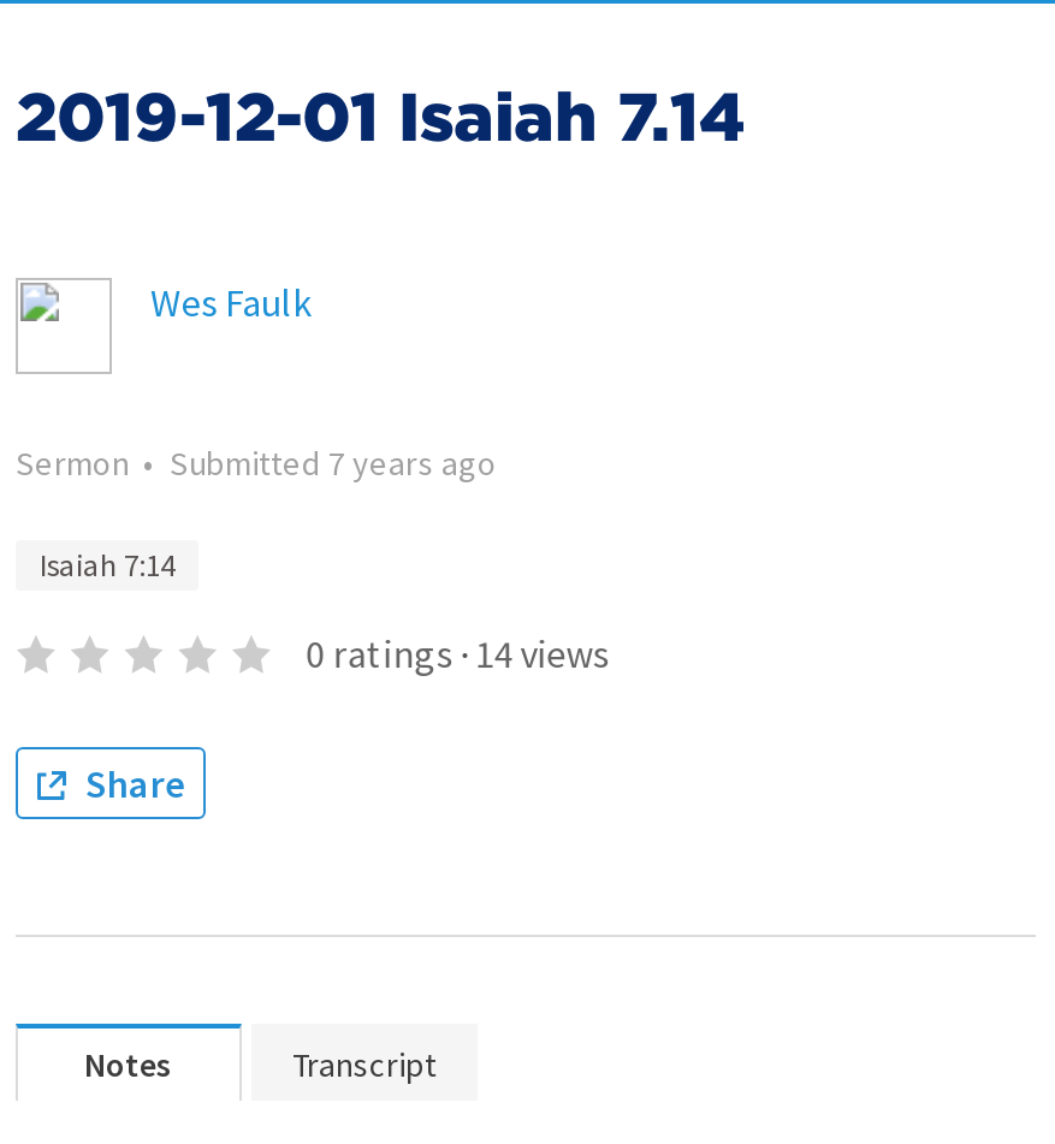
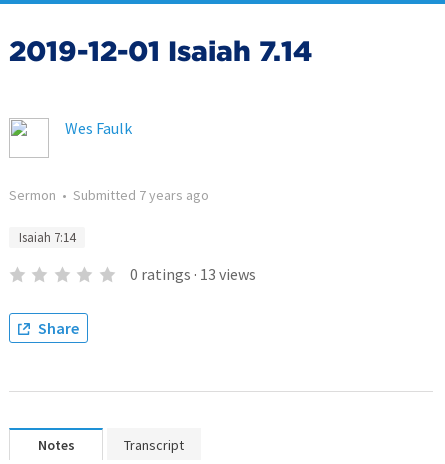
[306,629,609,677] 0 ratings · 14 views -> [130,264,256,284] 0 ratings · 13 views

